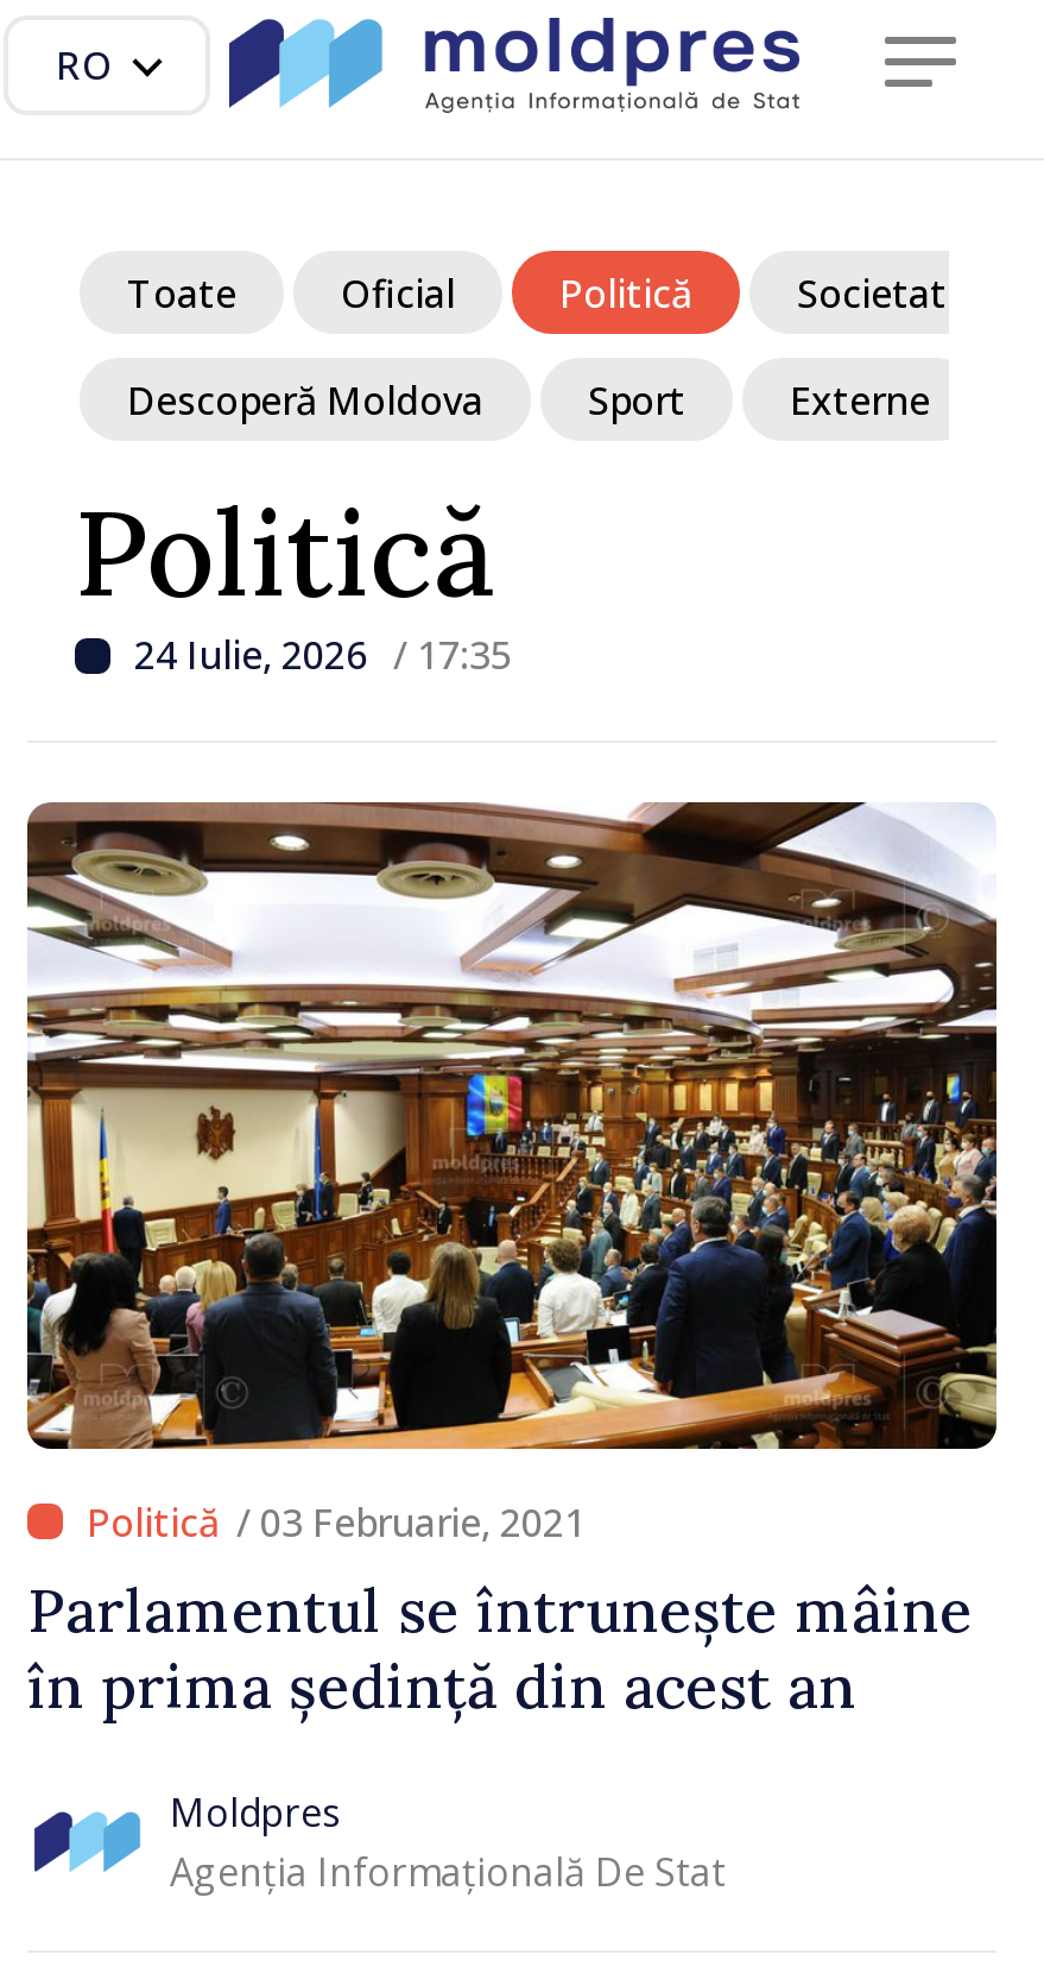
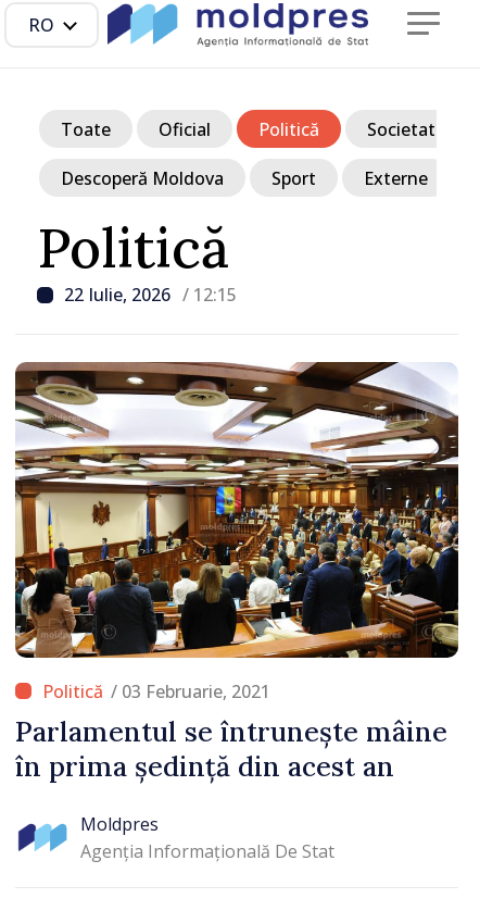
[134,629,512,681] 24 Iulie, 2026 / 17:35 -> [64,283,237,307] 22 Iulie, 2026 / 12:15

